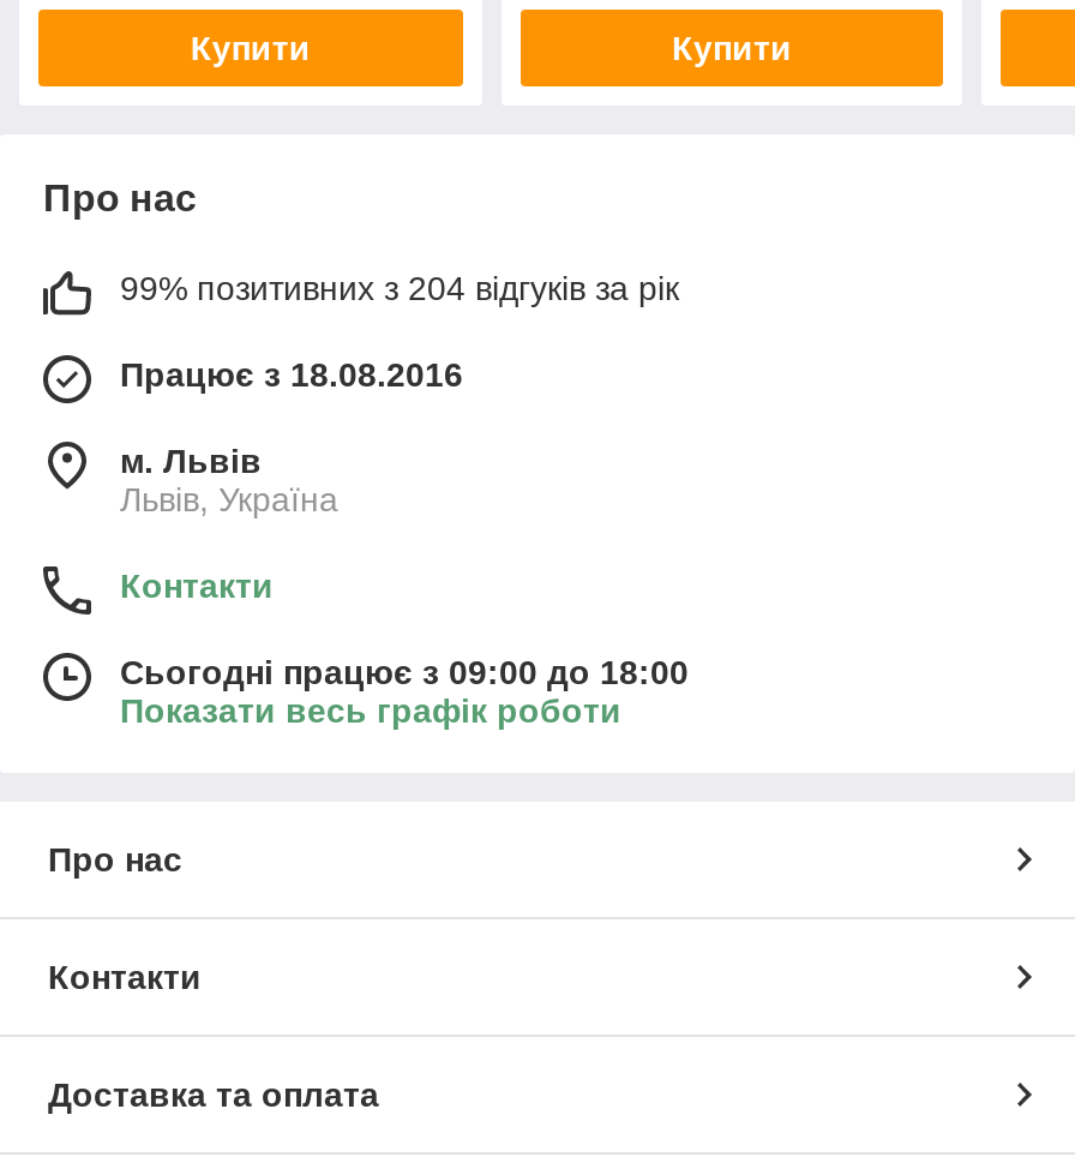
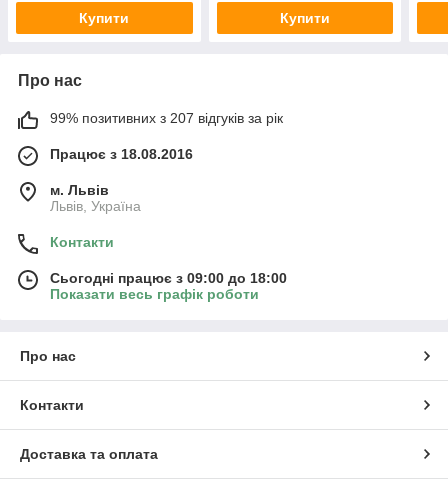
[120,269,679,307] 99% позитивних з 204 відгуків за рік -> [50,110,283,126] 99% позитивних з 207 відгуків за рік

